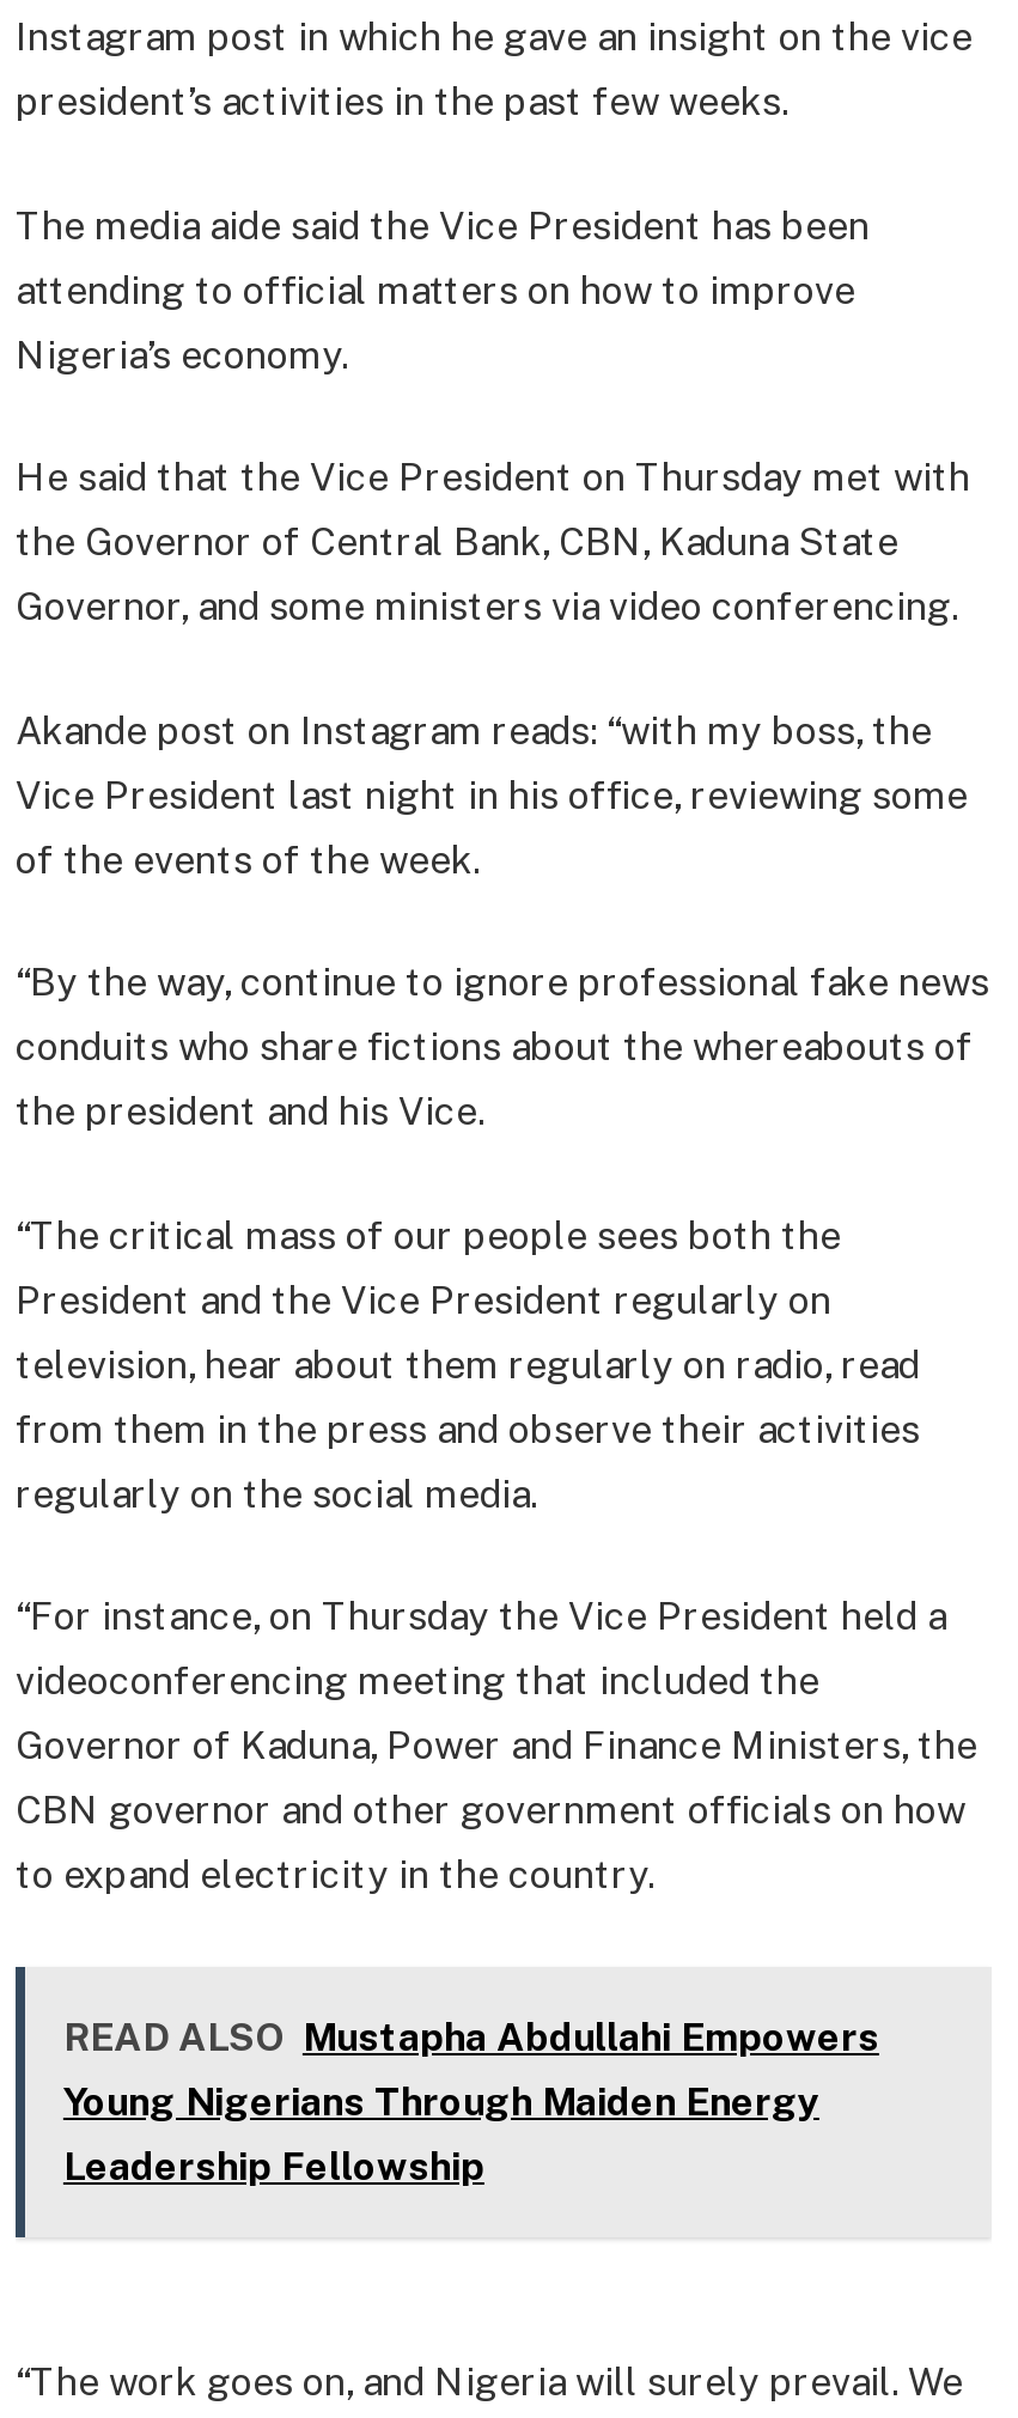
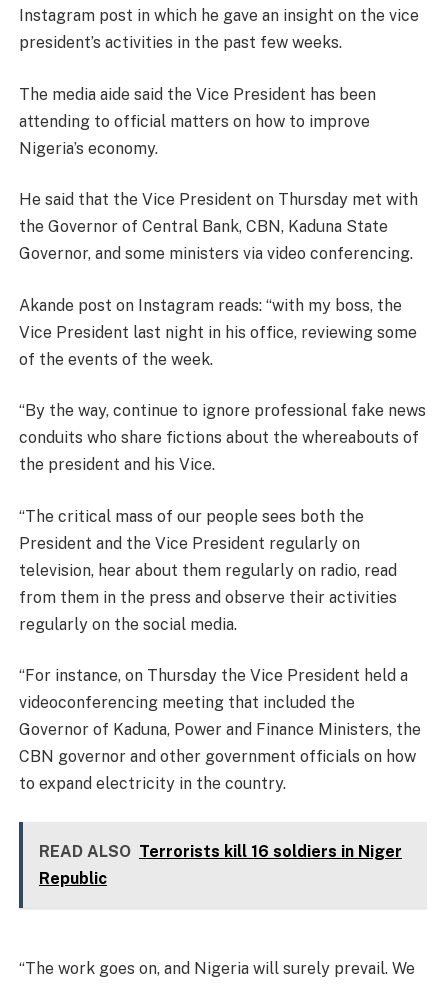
[63,2014,879,2189] READ ALSO Mustapha Abdullahi Empowers | Young Nigerians Through Maiden Energy | Leadership Fellowship -> [39,842,402,888] READ ALSO Terrorists kill 16 soldiers in Niger | Republic

